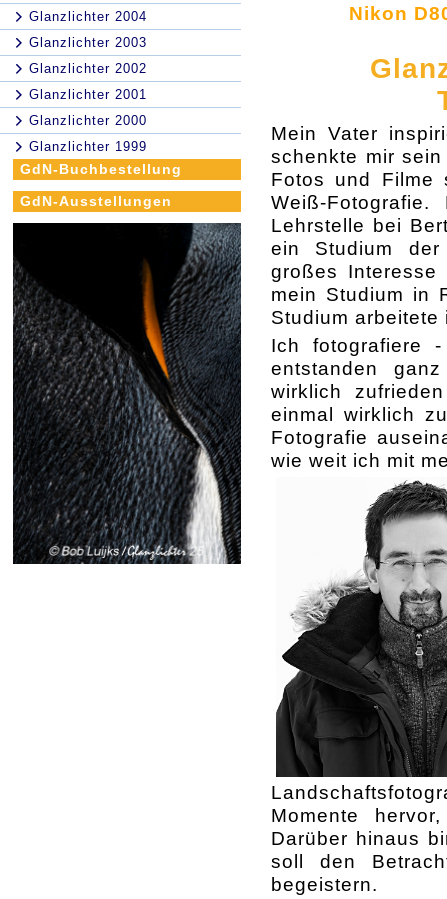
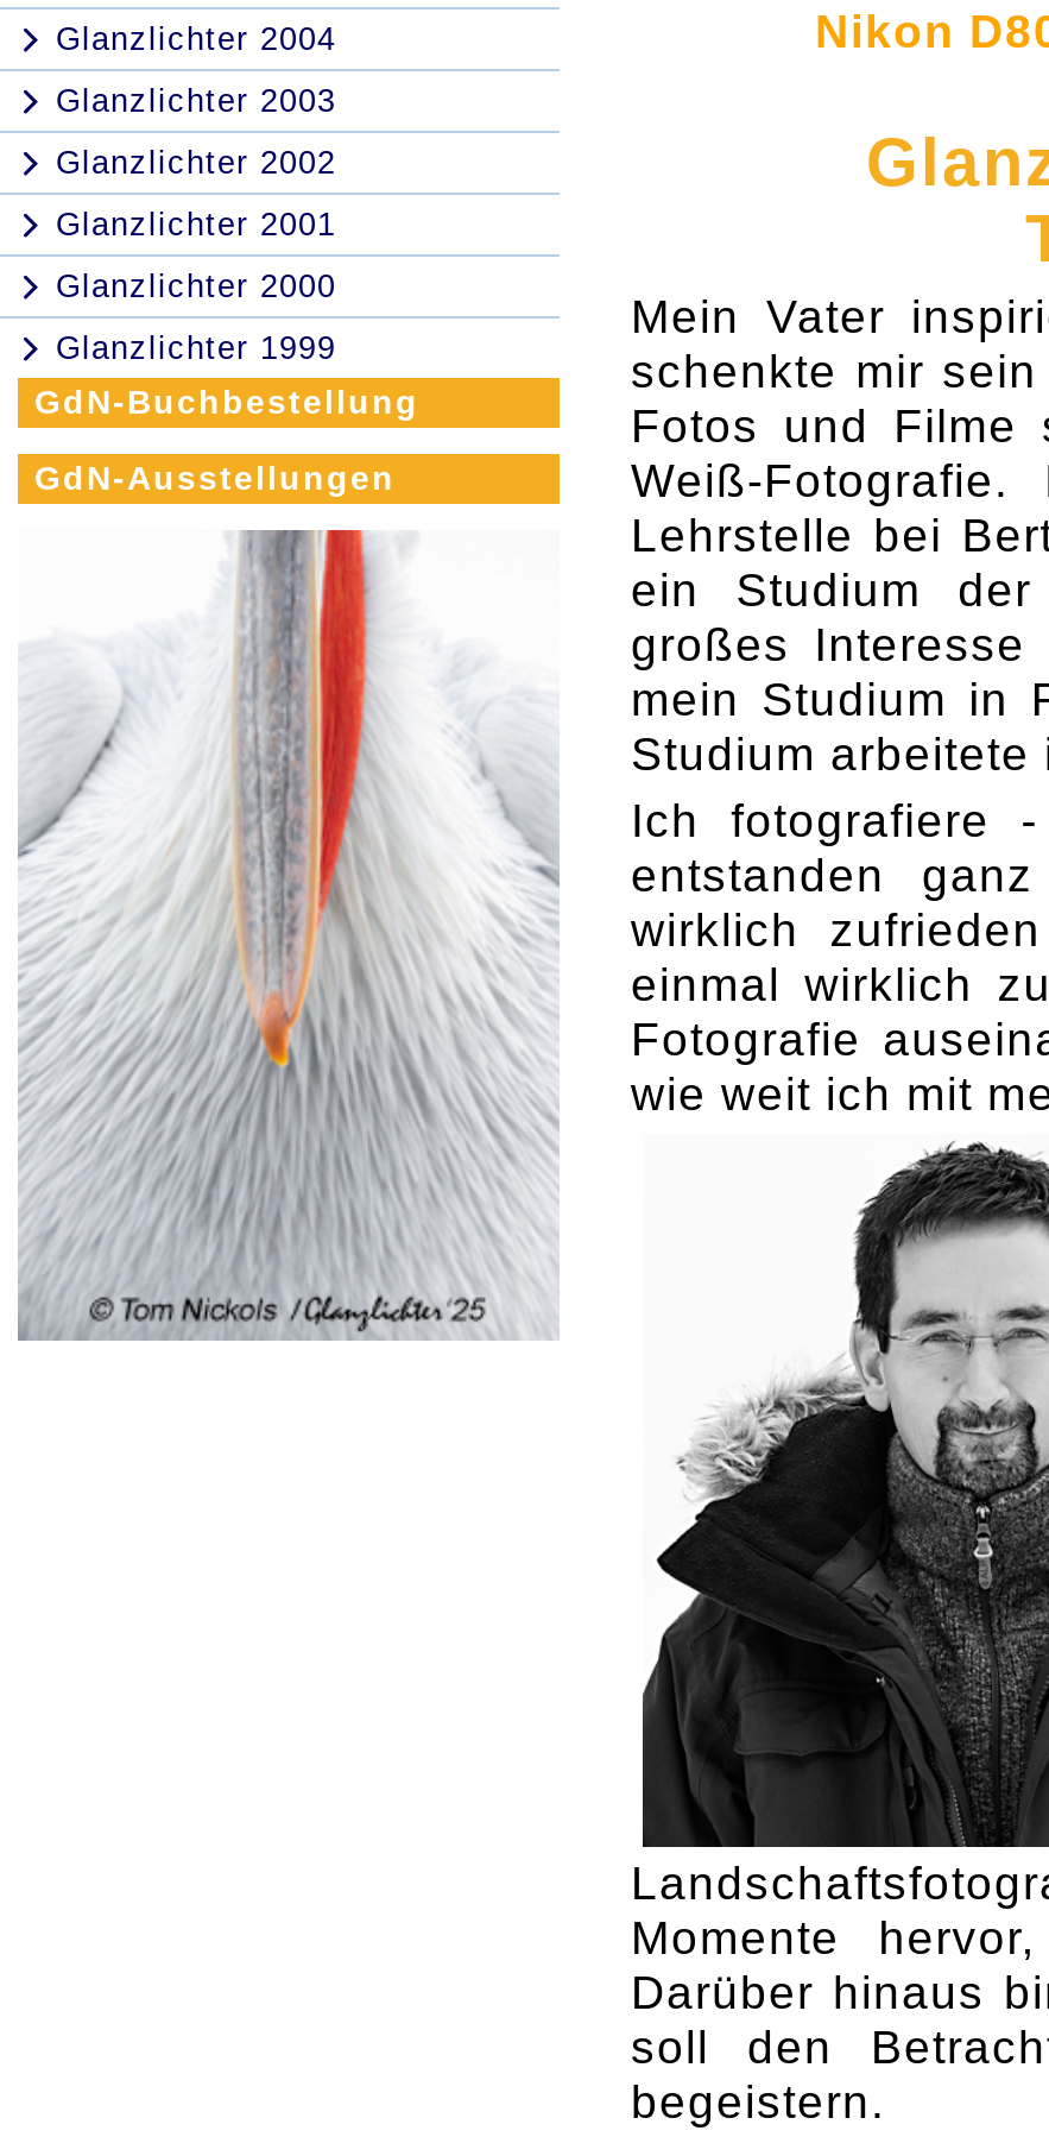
[12,222,242,565] [image] -> [18,528,560,1341] [image]

